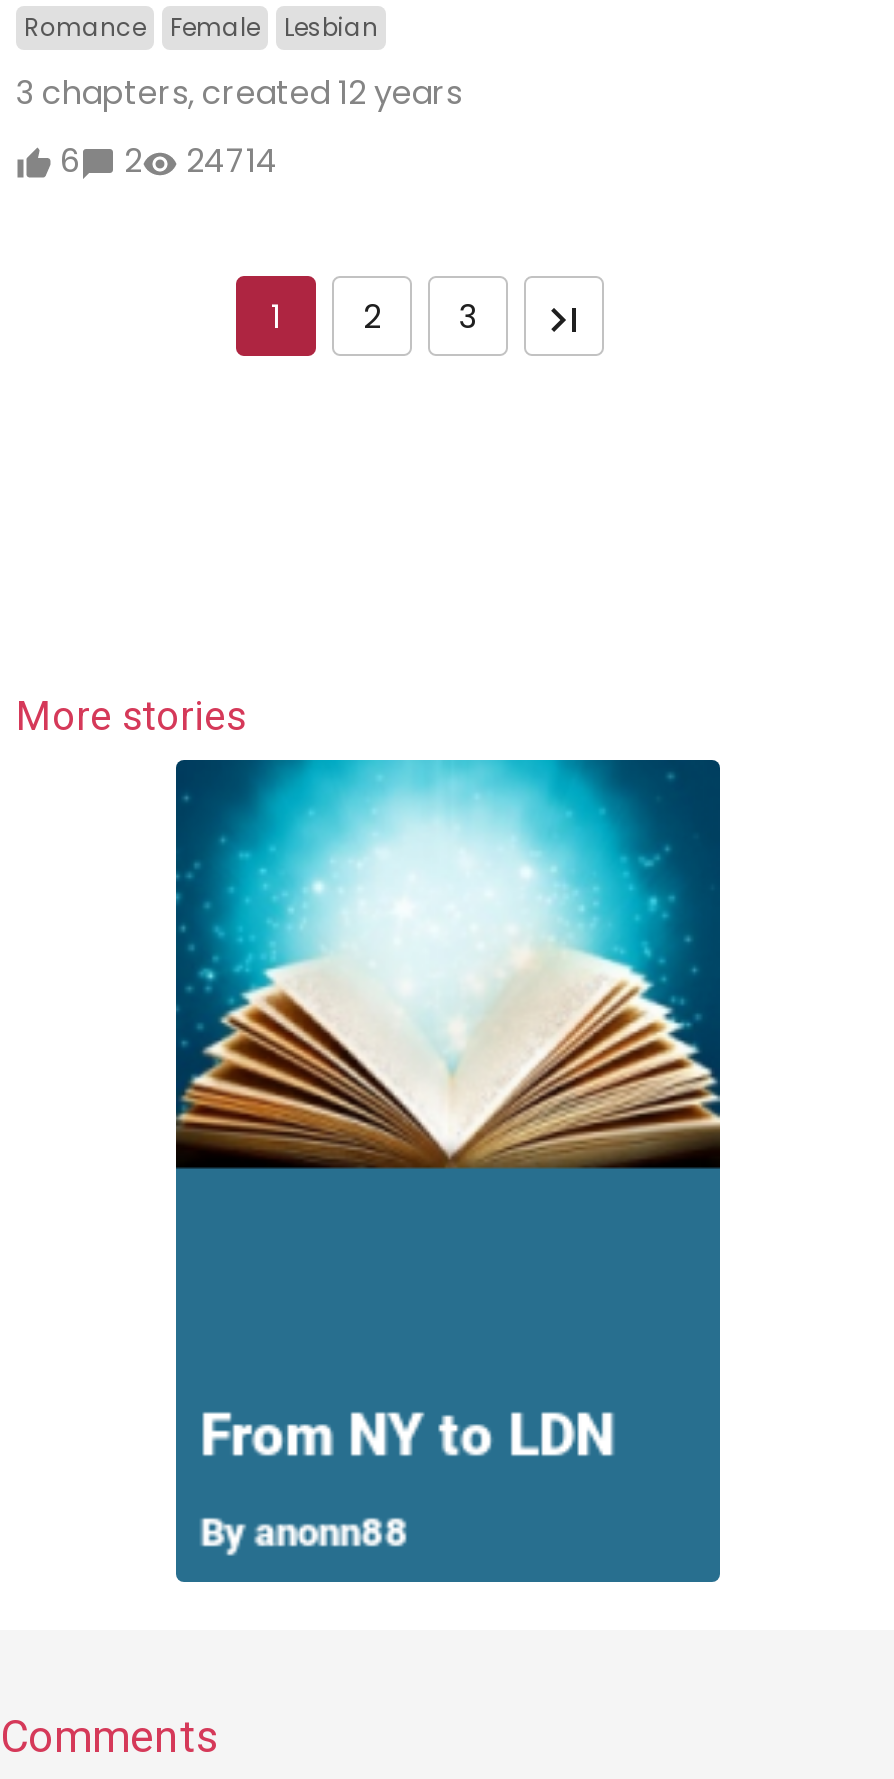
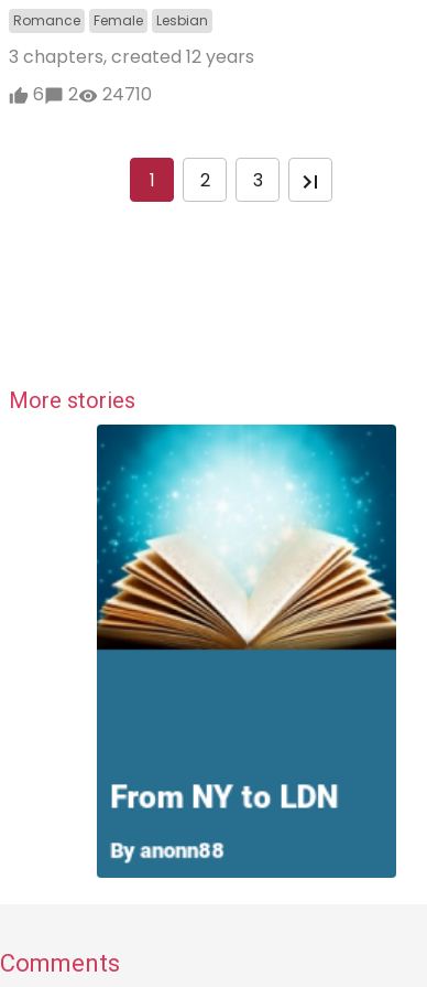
[52,138,278,184] 6 2 24714 -> [29,82,152,107] 6 2 24710

